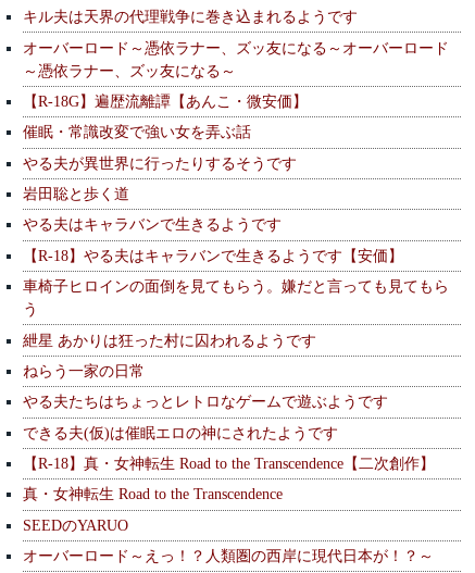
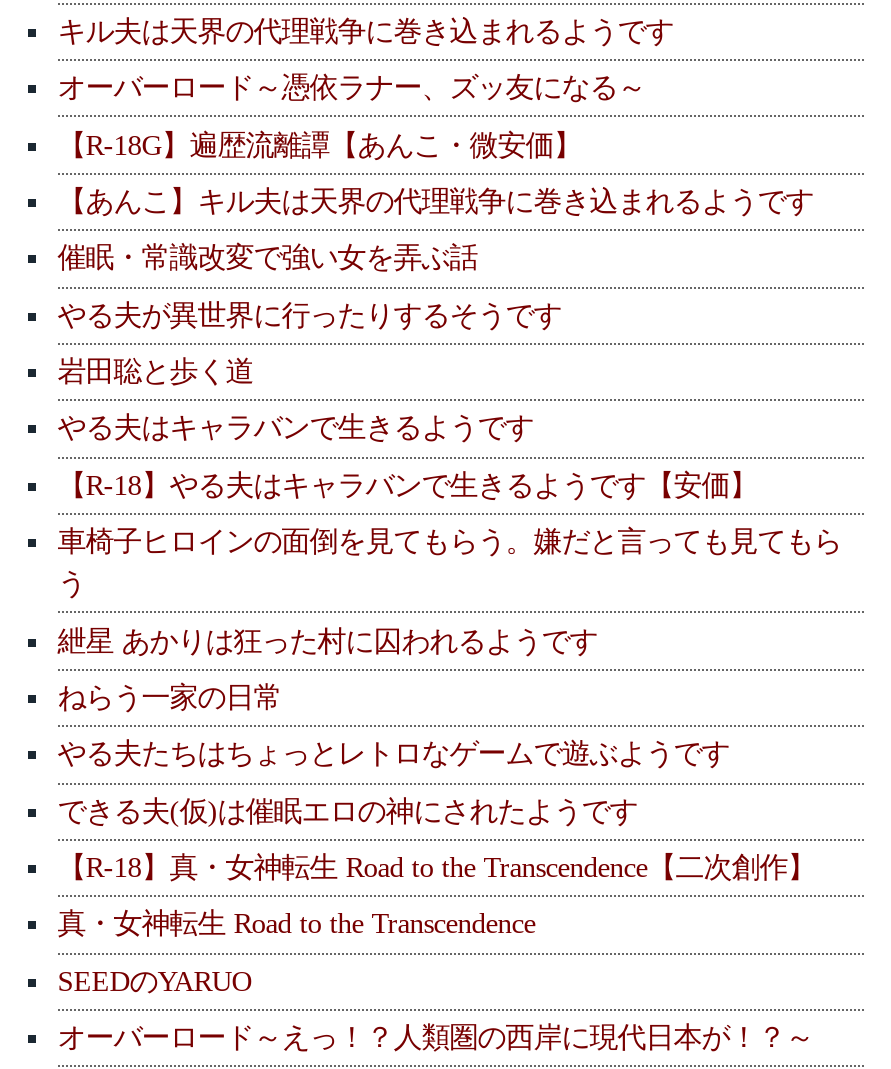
[23,39,449,79] オーバーロード～憑依ラナー、ズッ友になる～オーバーロード | ～憑依ラナー、ズッ友になる～ -> [58,71,646,103] オーバーロード～憑依ラナー、ズッ友になる～
moved [23,92,307,110] -> [58,128,582,160]: 【R-18G】遍歴流離譚【あんこ・微安価】
none -> [58,185,814,217] 【あんこ】キル夫は天界の代理戦争に巻き込まれるようです

